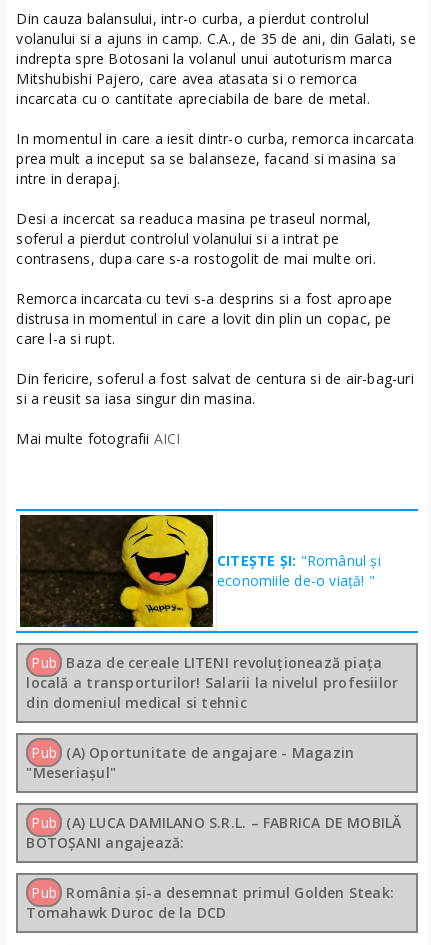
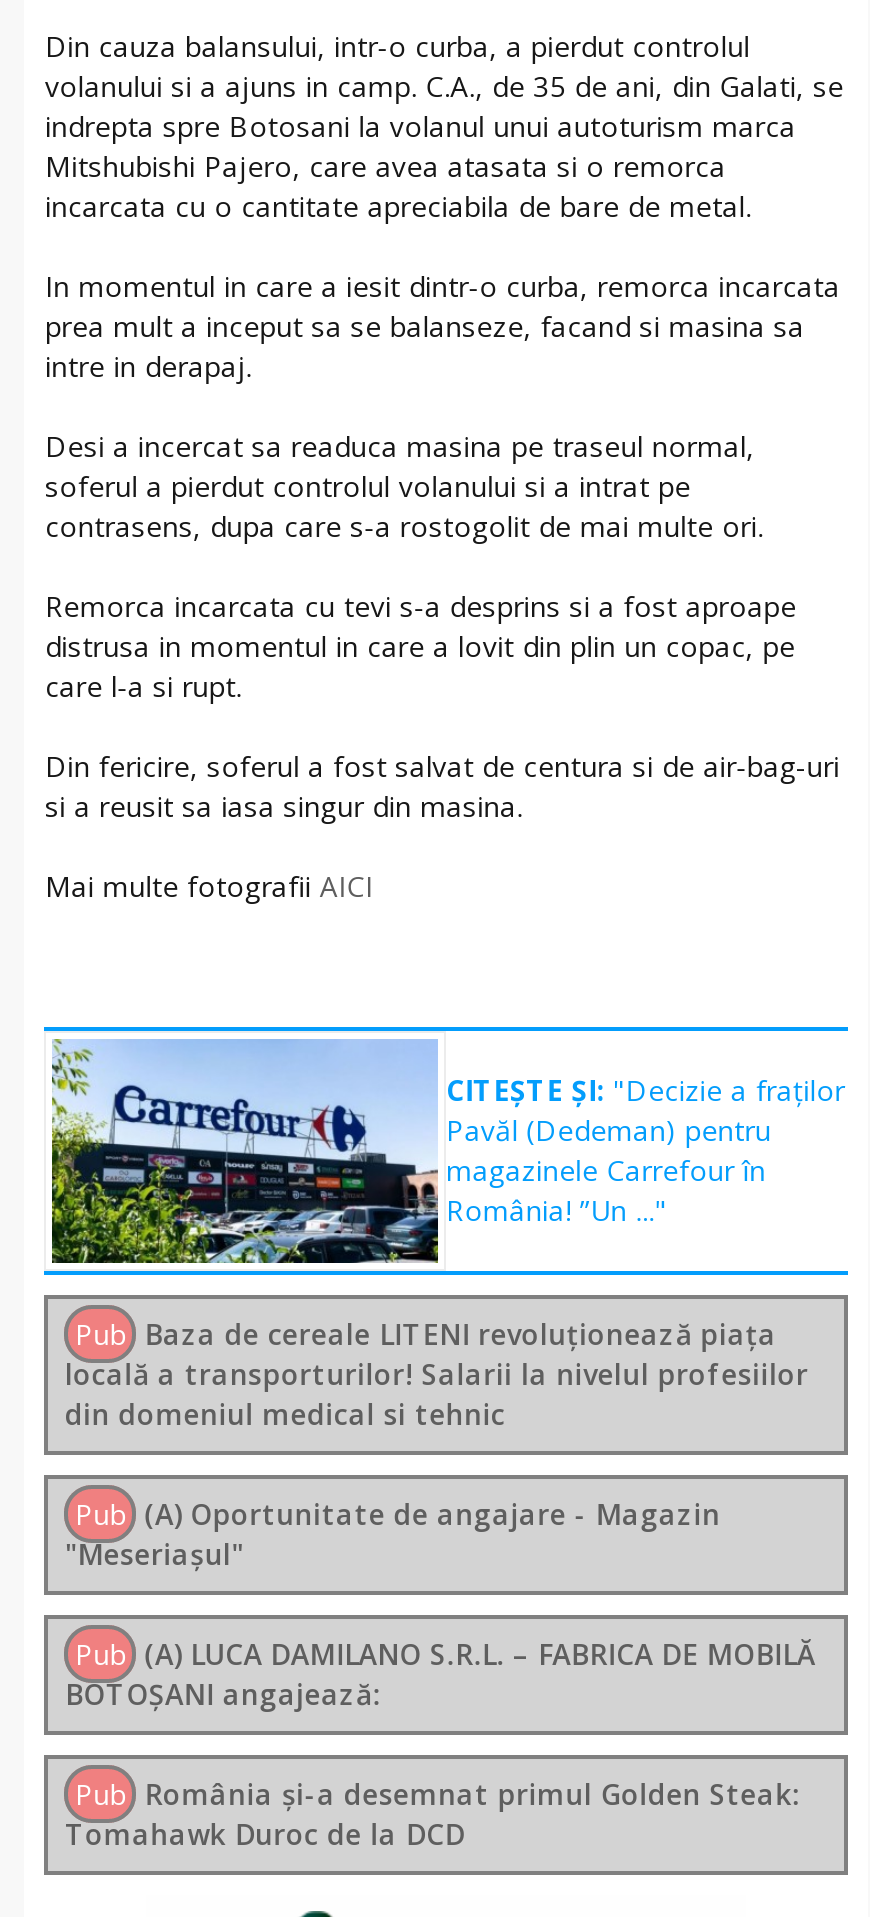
[19,514,381,628] [image] | CITEȘTE ȘI: "Românul și | economiile de-o viață! " -> [50,1039,845,1265] [image] | CITEȘTE ȘI: "Decizie a fraților | Pavăl (Dedeman) pentru | magazinele Carrefour în | România! ”Un ..."

